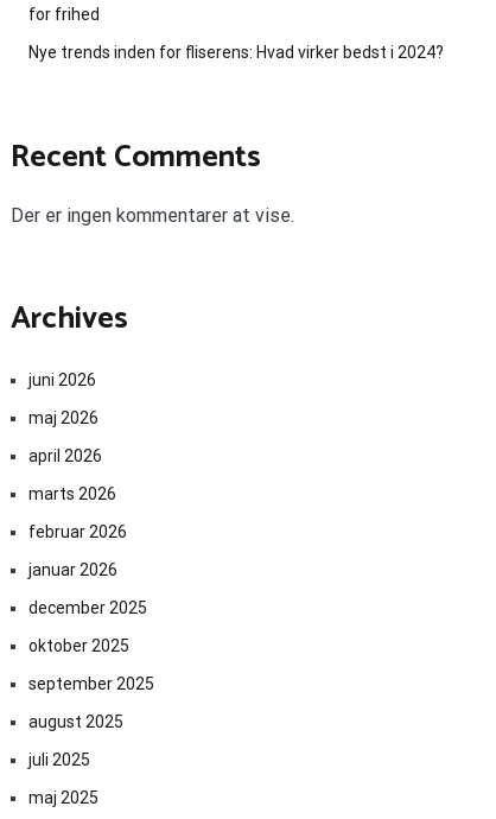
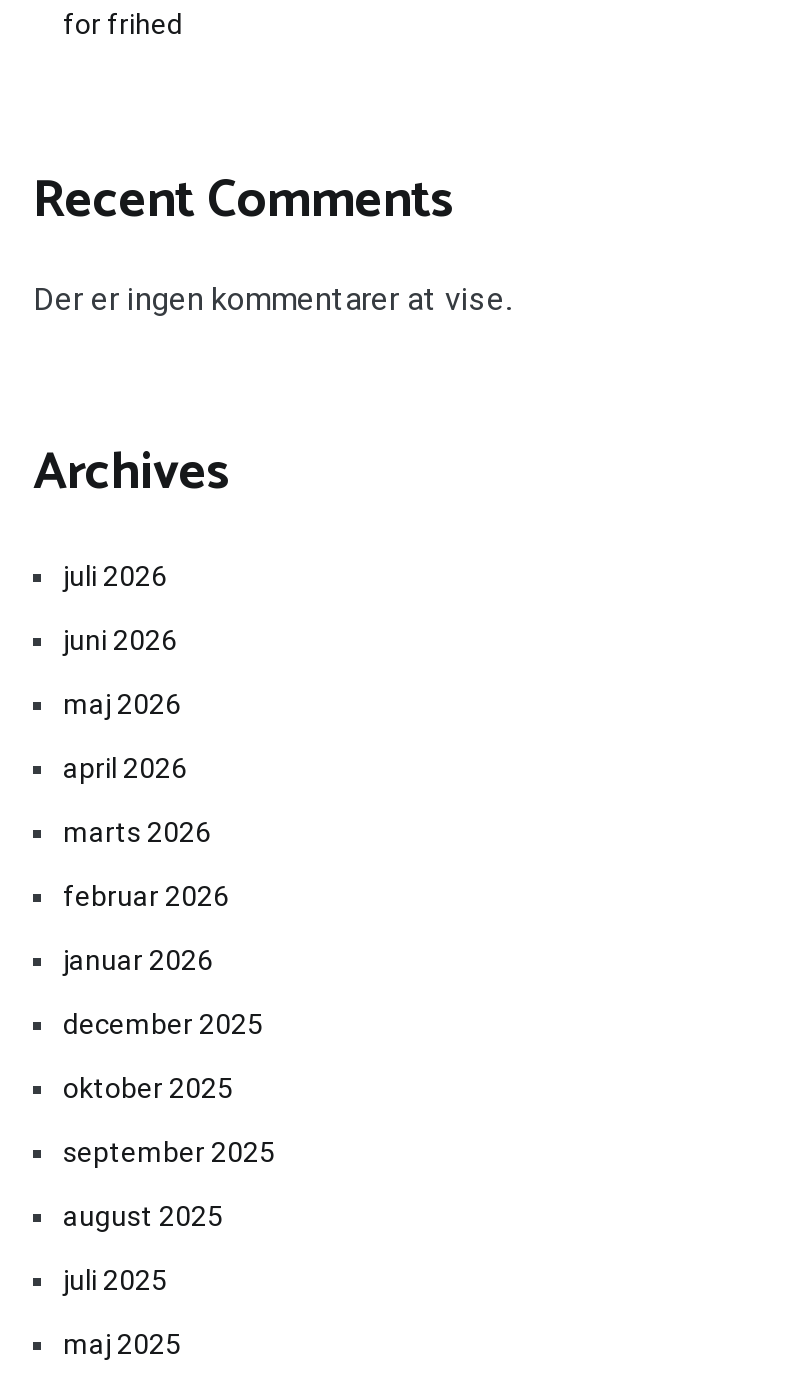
[28,42,444,61] Nye trends inden for fliserens: Hvad virker bedst i 2024? -> none
moved [11,131,294,345] -> [33,157,511,517]: Recent Comments | Der er ingen kommentarer at vise. | Archives
none -> [63,560,167,592] juli 2026

